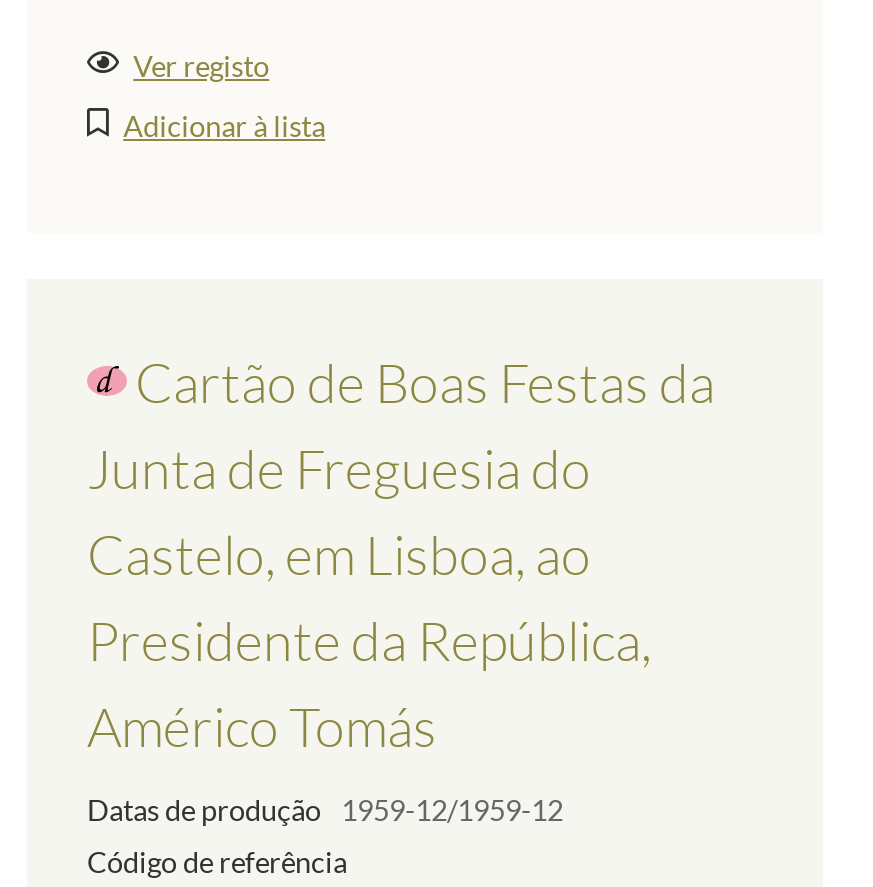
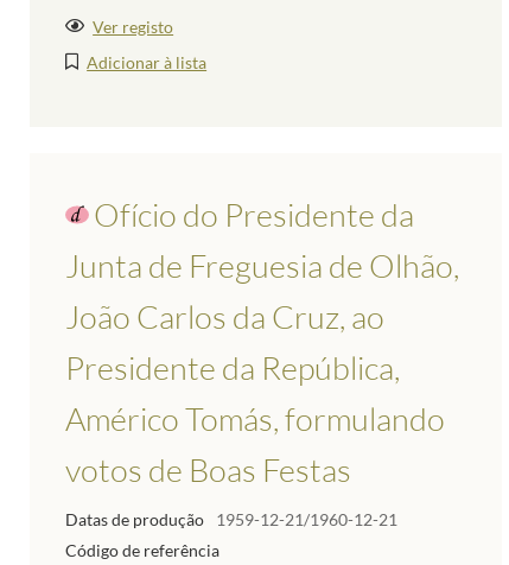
[87,349,715,587] Cartão de Boas Festas da | Junta de Freguesia do | Castelo, em Lisboa, ao -> [65,195,459,336] Ofício do Presidente da | Junta de Freguesia de Olhão, | João Carlos da Cruz, ao
[87,693,437,759] Américo Tomás -> [65,399,445,489] Américo Tomás, formulando | votos de Boas Festas
[87,793,563,827] Datas de produção 1959-12/1959-12 -> [65,509,397,530] Datas de produção 1959-12-21/1960-12-21

